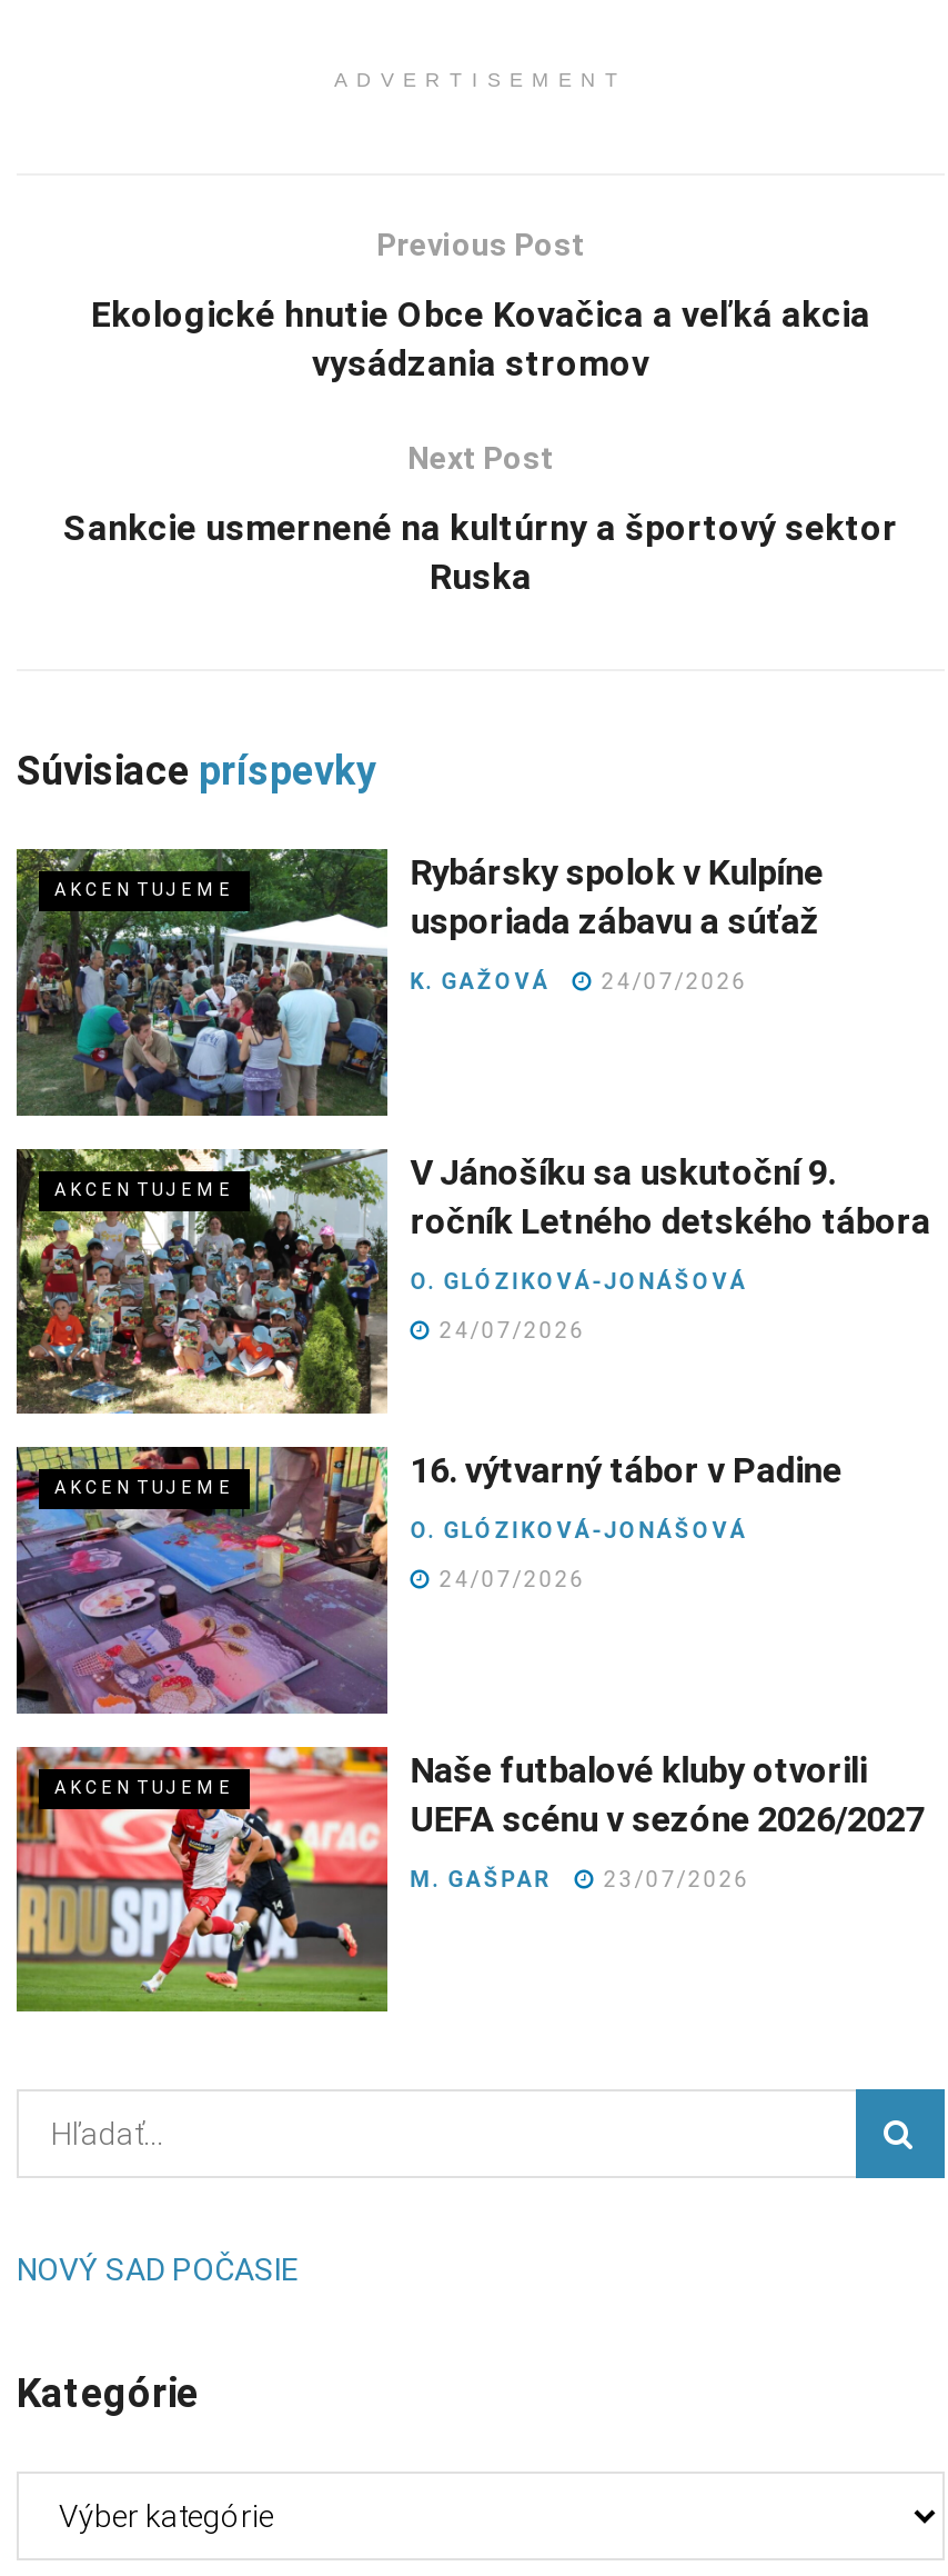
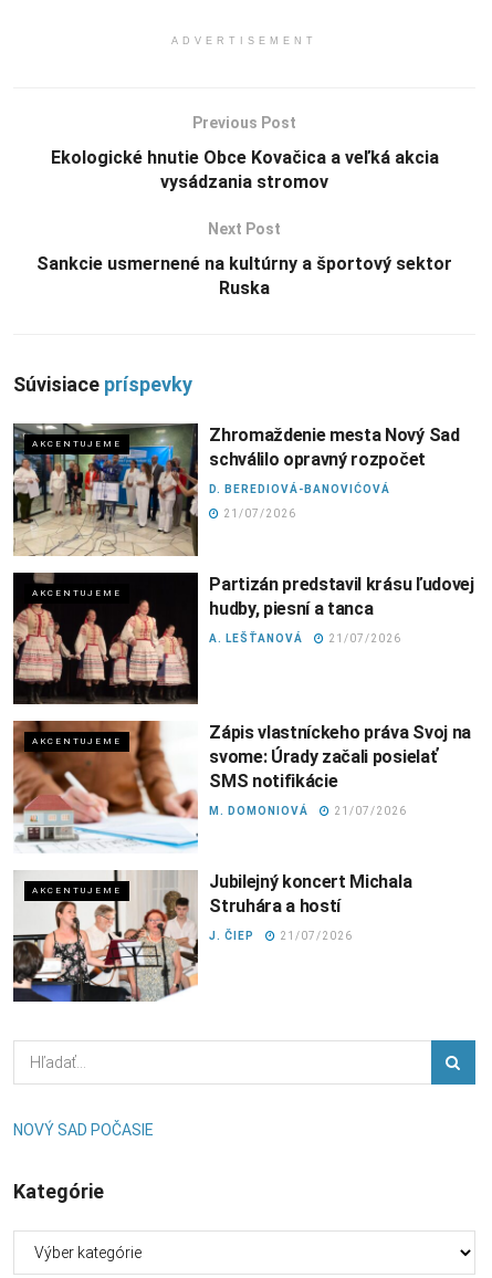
[17,847,823,1118] [image] | Rybársky spolok v Kulpíne | usporiada zábavu a súťaž | K. GAŽOVÁ | 24/07/2026 -> [13,423,459,556] [image] | Zhromaždenie mesta Nový Sad | schválilo opravný rozpočet | D. BEREDIOVÁ-BANOVIĆOVÁ | 21/07/2026
[14,1147,930,1414] [image] | V Jánošíku sa uskutoční 9. | ročník Letného detského tábora | O. GLÓZIKOVÁ-JONÁŠOVÁ | 24/07/2026 -> [12,572,474,705] [image] | Partizán predstavil krásu ľudovej | hudby, piesní a tanca | A. LEŠŤANOVÁ | 21/07/2026
[14,1445,842,1716] [image] | 16. výtvarný tábor v Padine | O. GLÓZIKOVÁ-JONÁŠOVÁ | 24/07/2026 -> [12,720,471,853] [image] | Zápis vlastníckeho práva Svoj na | svome: Úrady začali posielať | SMS notifikácie | M. DOMONIOVÁ | 21/07/2026
[14,1745,924,2014] [image] | Naše futbalové kluby otvorili | UEFA scénu v sezóne 2026/2027 -> [12,869,412,1003] [image] | Jubilejný koncert Michala | Struhára a hostí
[410,1866,750,1891] M. GAŠPAR | 23/07/2026 -> [209,929,353,941] J. ČIEP | 21/07/2026

